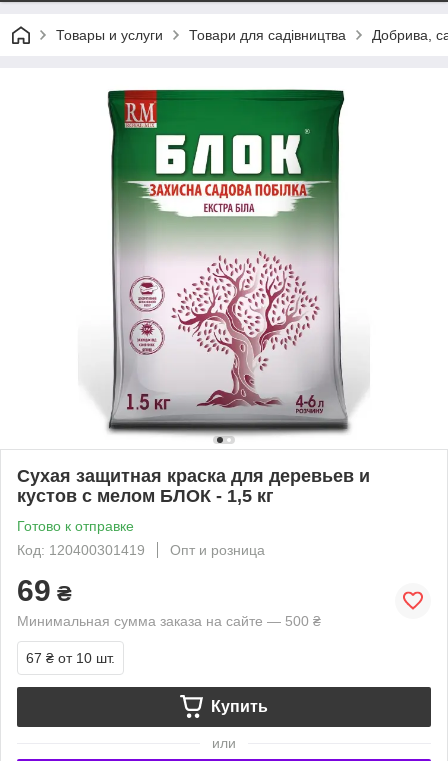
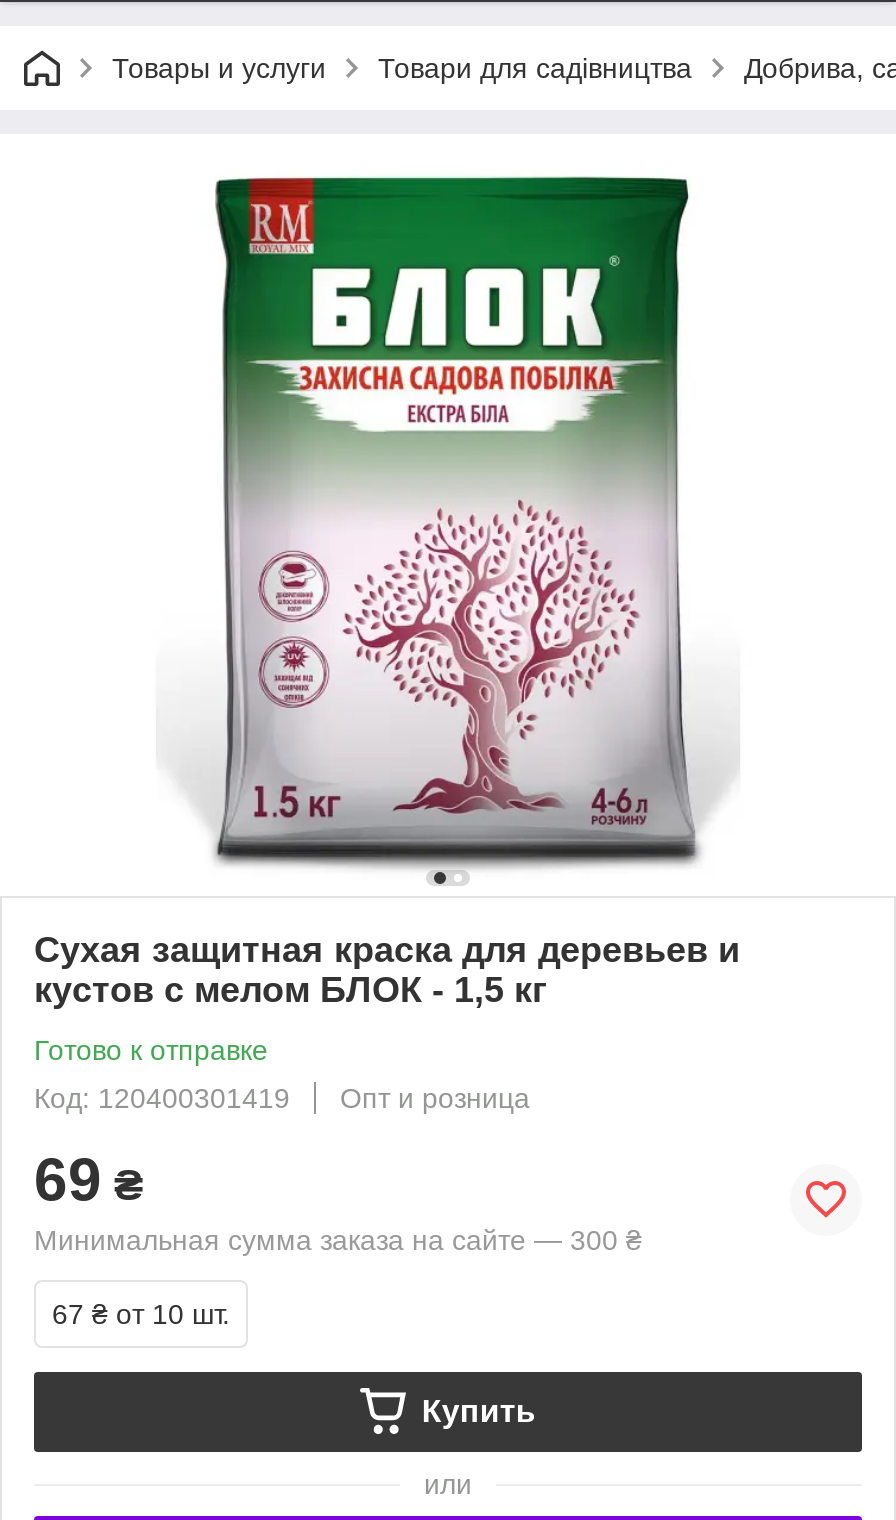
[17,613,321,629] Минимальная сумма заказа на сайте — 500 ₴ -> [34,1224,642,1256] Минимальная сумма заказа на сайте — 300 ₴

